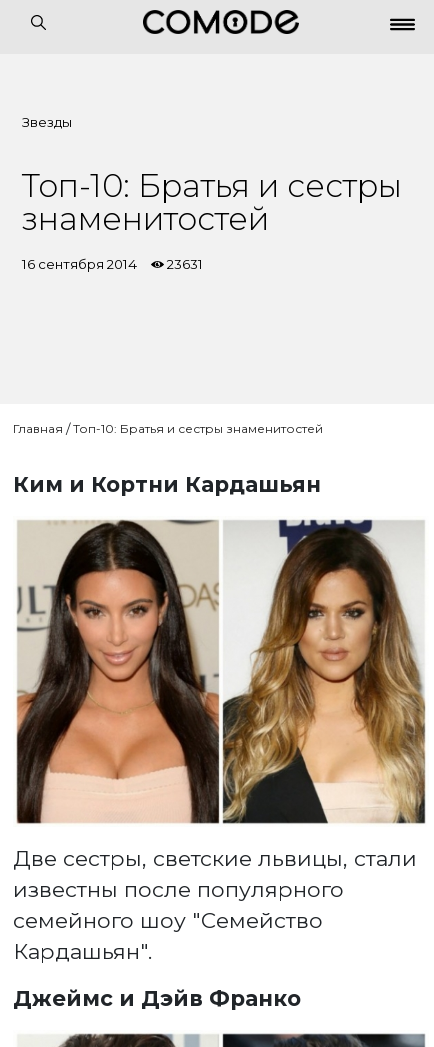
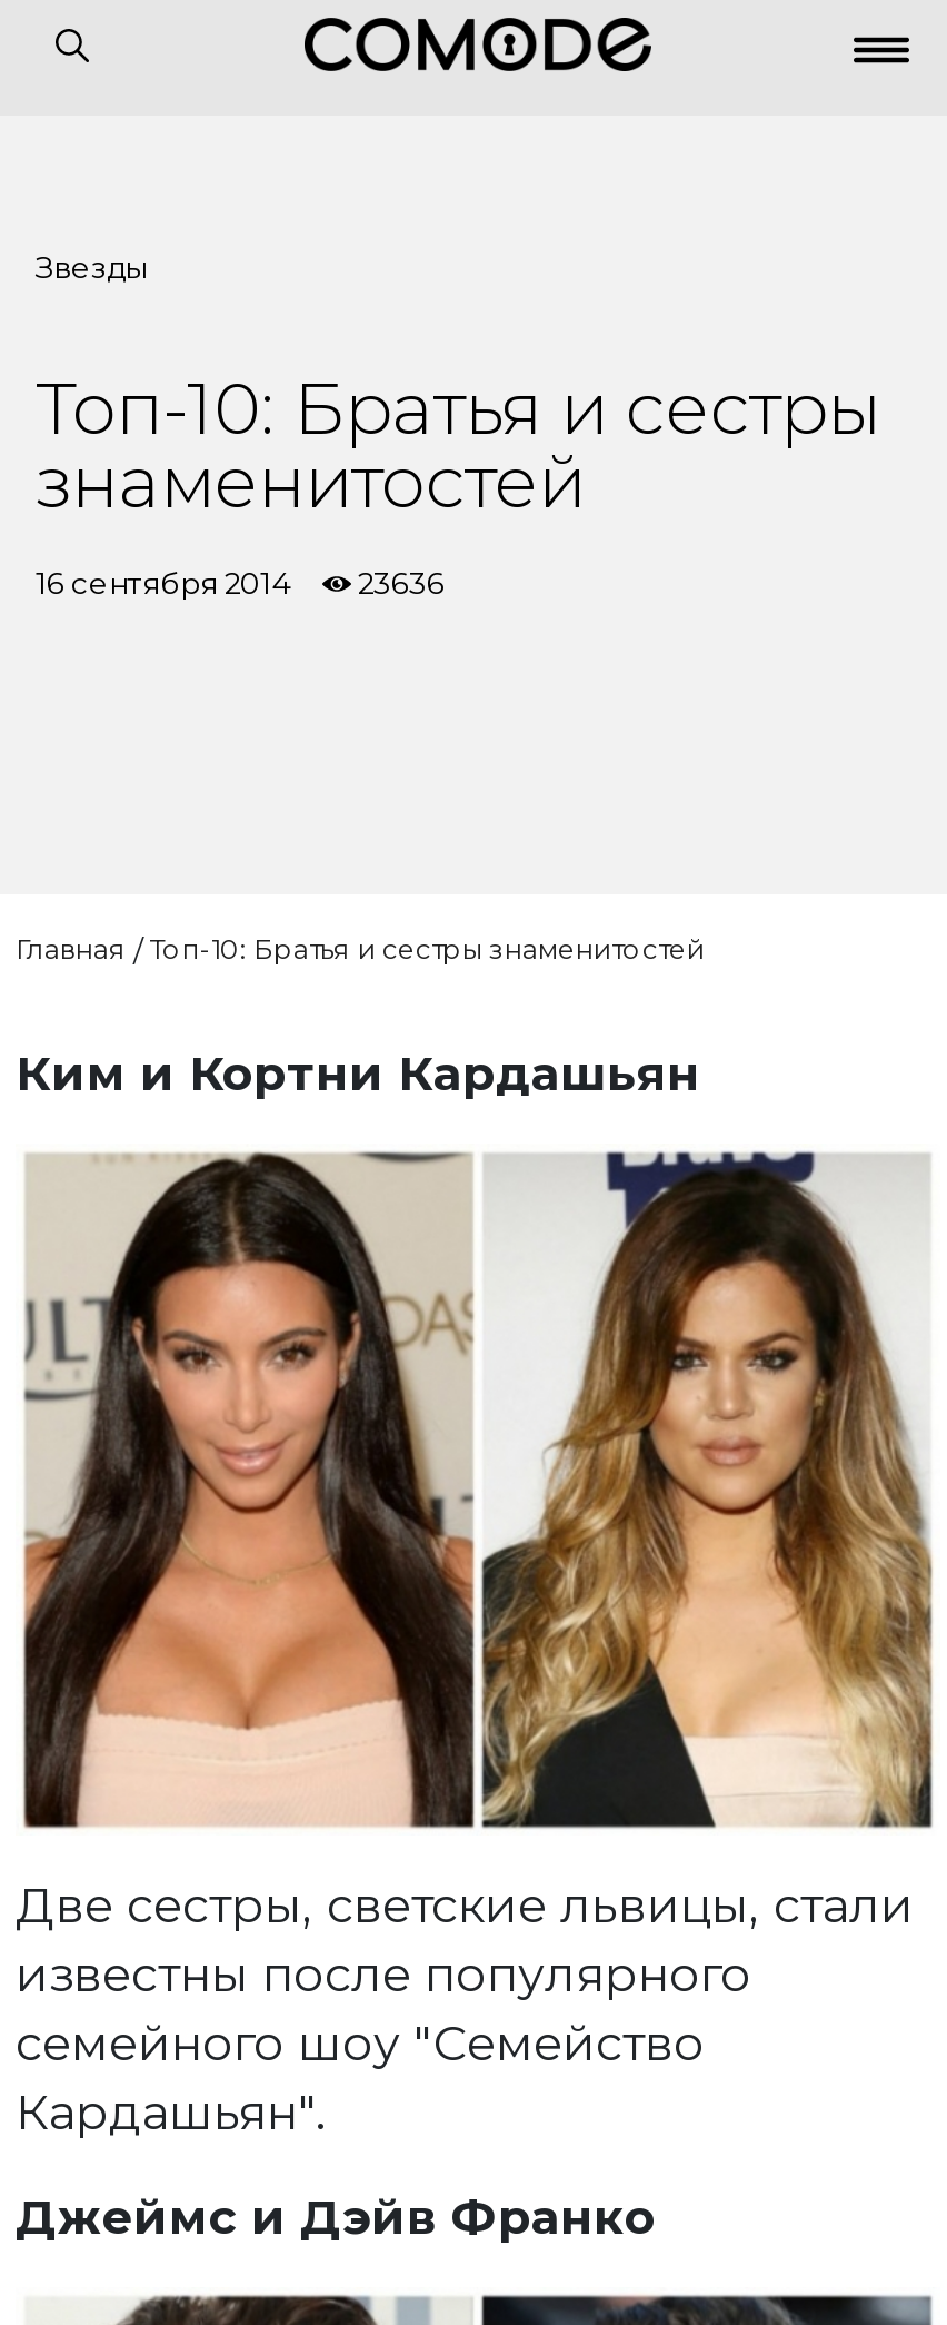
[22,256,203,272] 16 сентября 2014 23631 -> [36,565,445,601] 16 сентября 2014 23636

